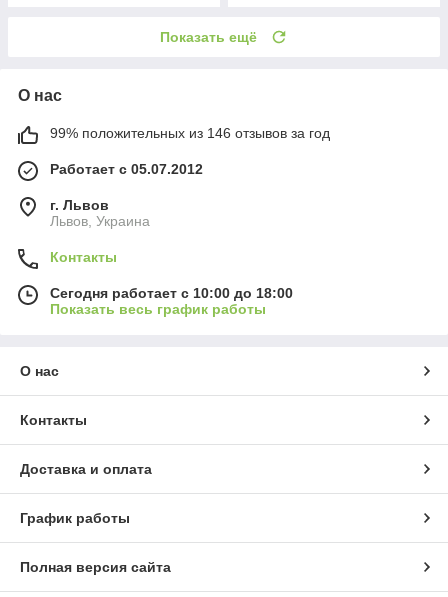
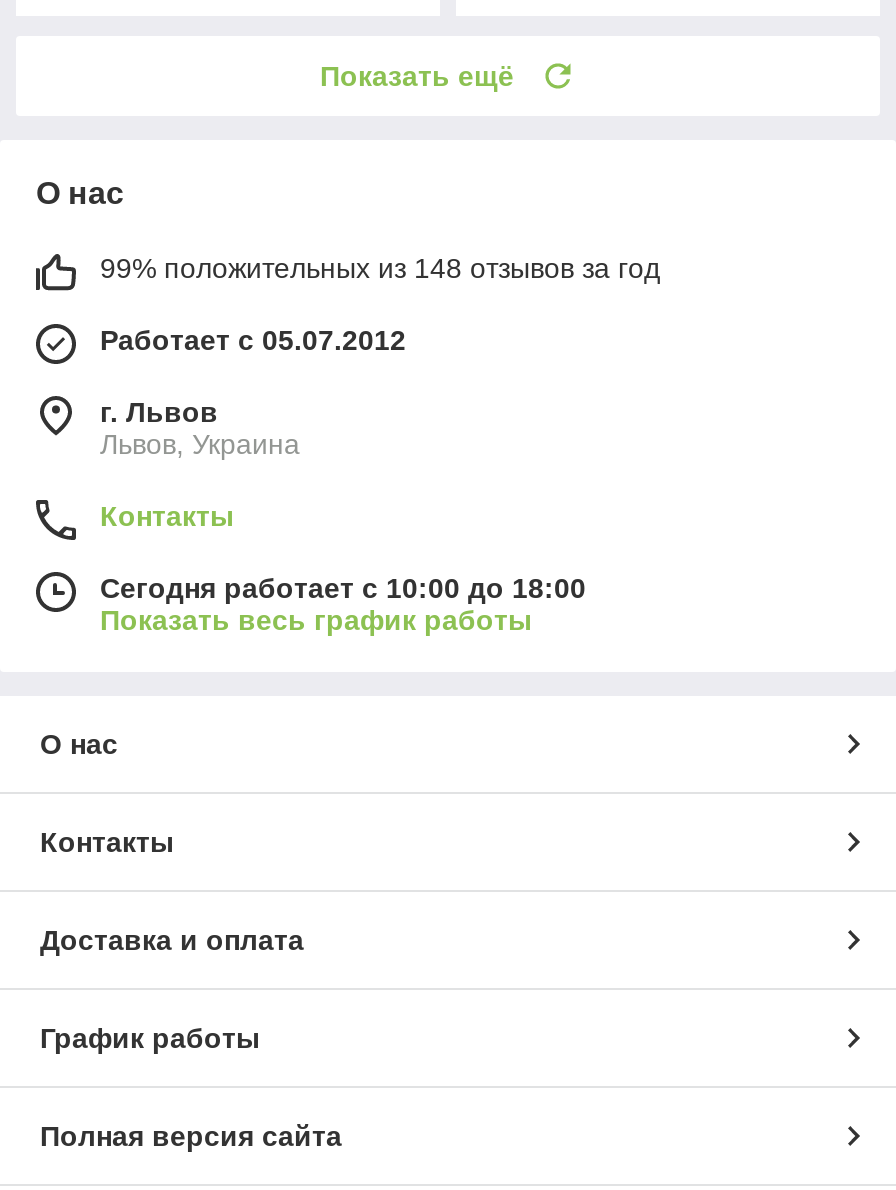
[50,125,330,141] 99% положительных из 146 отзывов за год -> [100,253,660,285] 99% положительных из 148 отзывов за год

